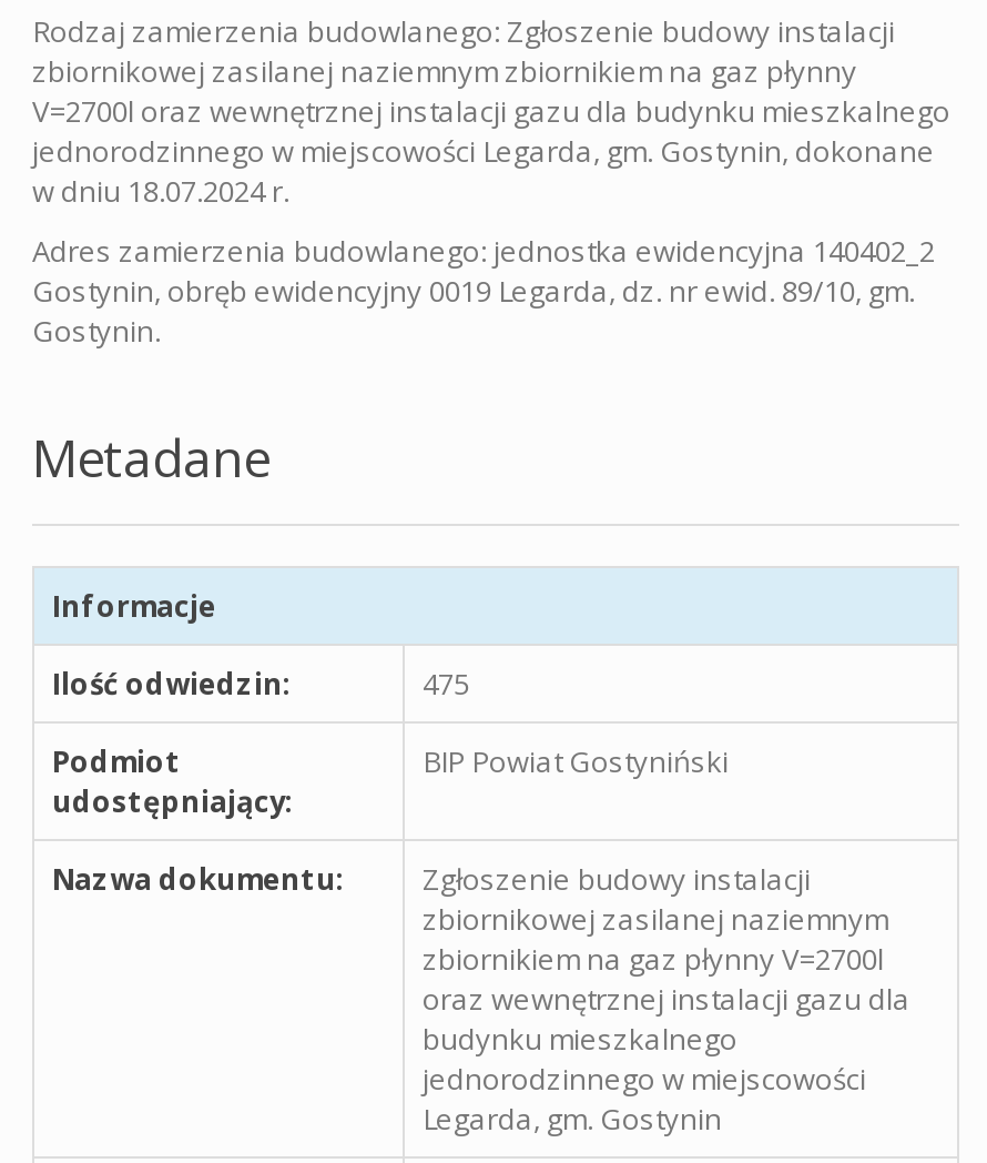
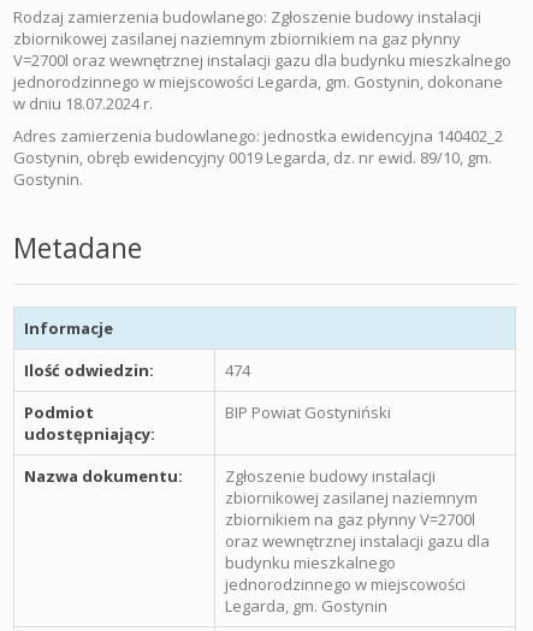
[423,664,469,704] 475 -> [225,359,250,381] 474

